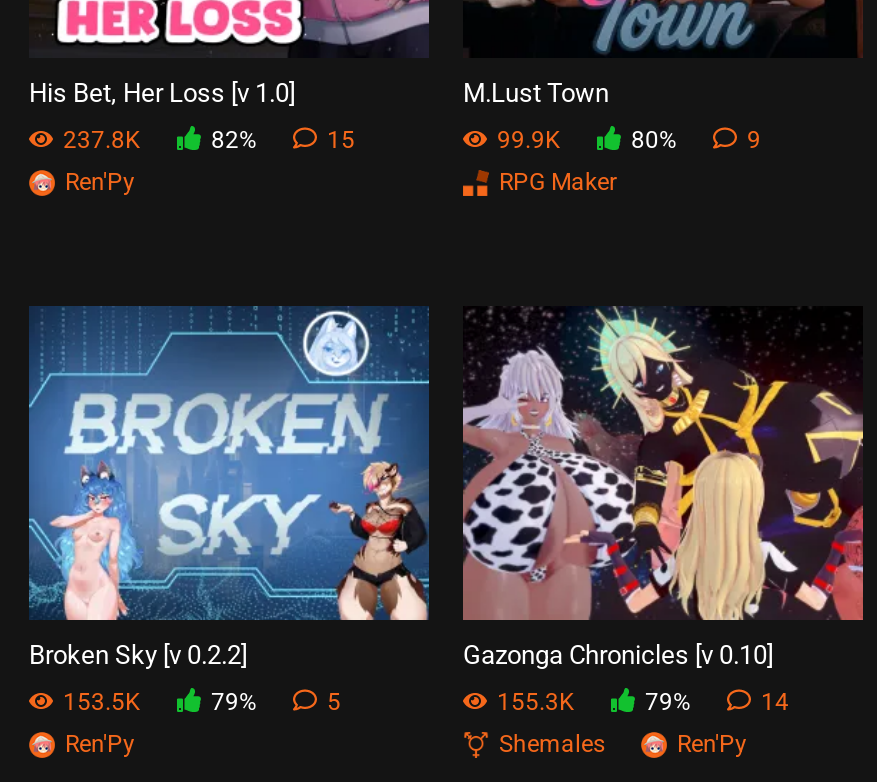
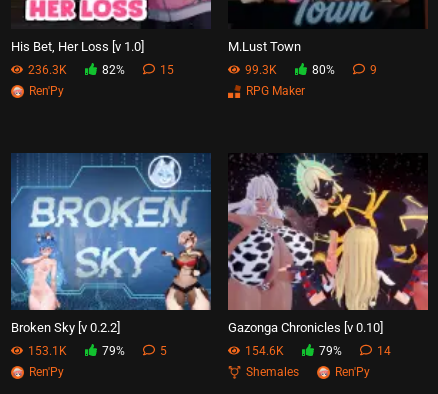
[63,125,141,153] 237.8K -> [28,63,67,77] 236.3K
[497,125,561,153] 99.9K -> [245,63,277,77] 99.3K
[63,687,141,715] 153.5K -> [28,344,67,358] 153.1K
[497,687,575,715] 155.3K -> [245,344,284,358] 154.6K

